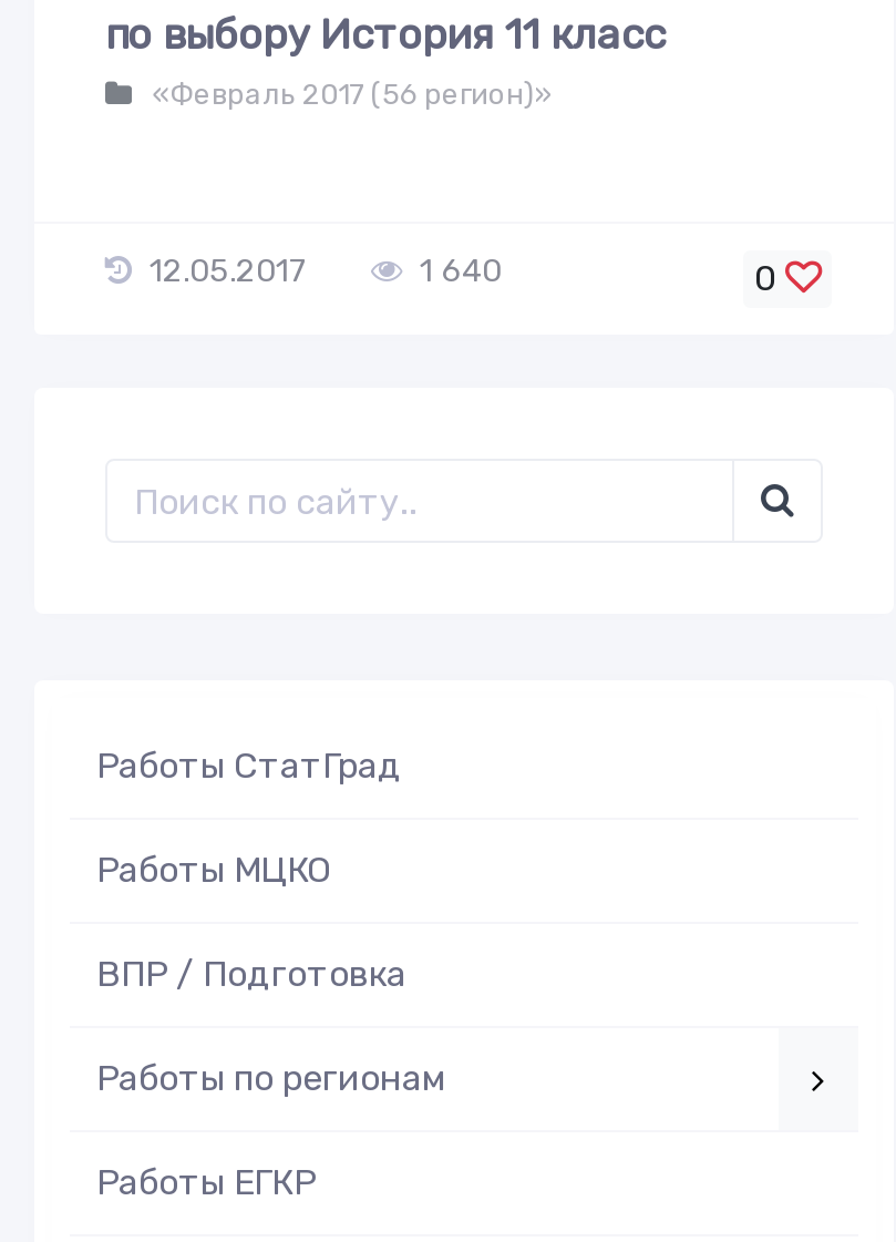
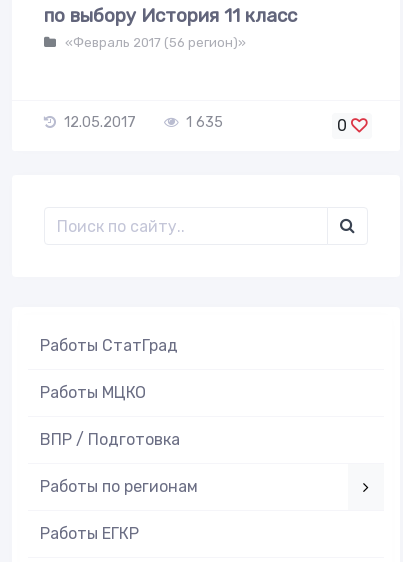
[420,253,502,290] 1 640 -> [186,114,223,131] 1 635

